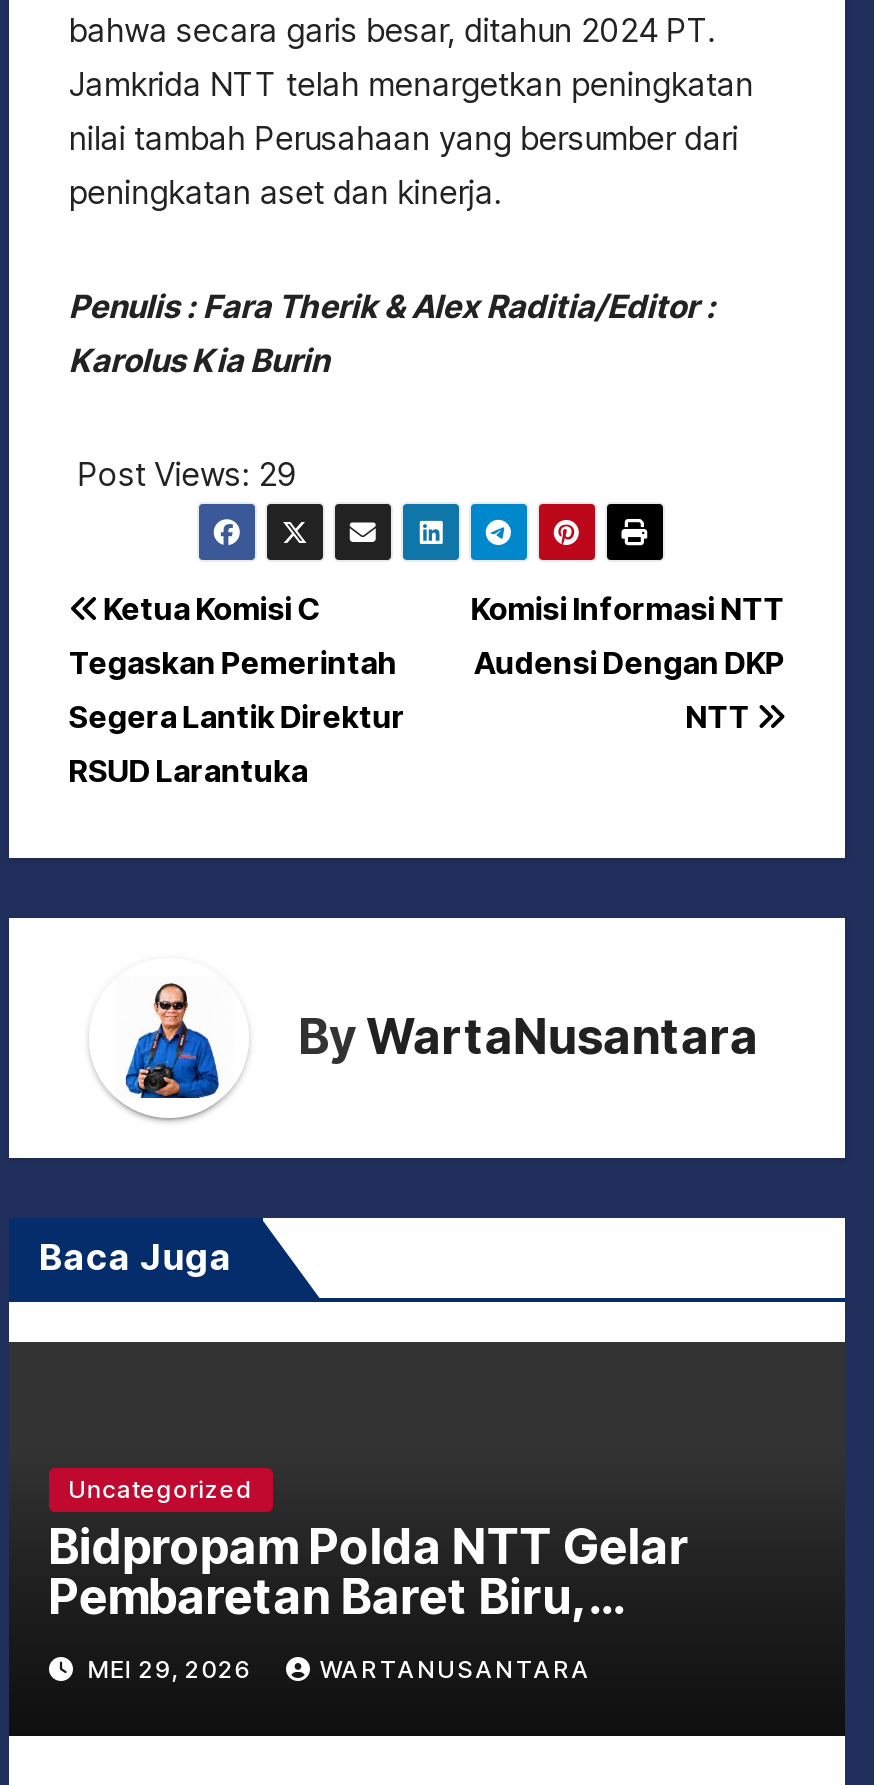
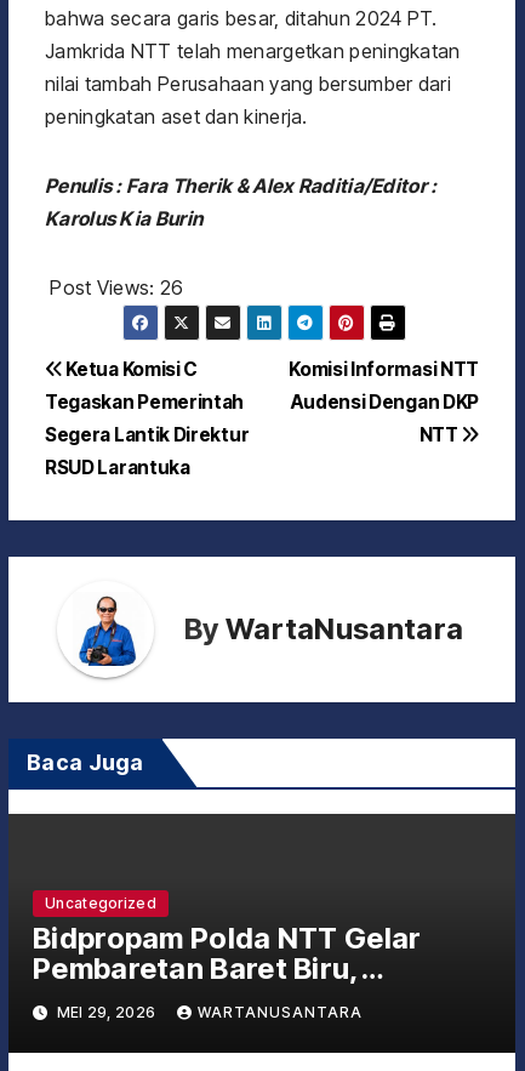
[78,453,298,493] Post Views: 29 -> [50,275,184,299] Post Views: 26

